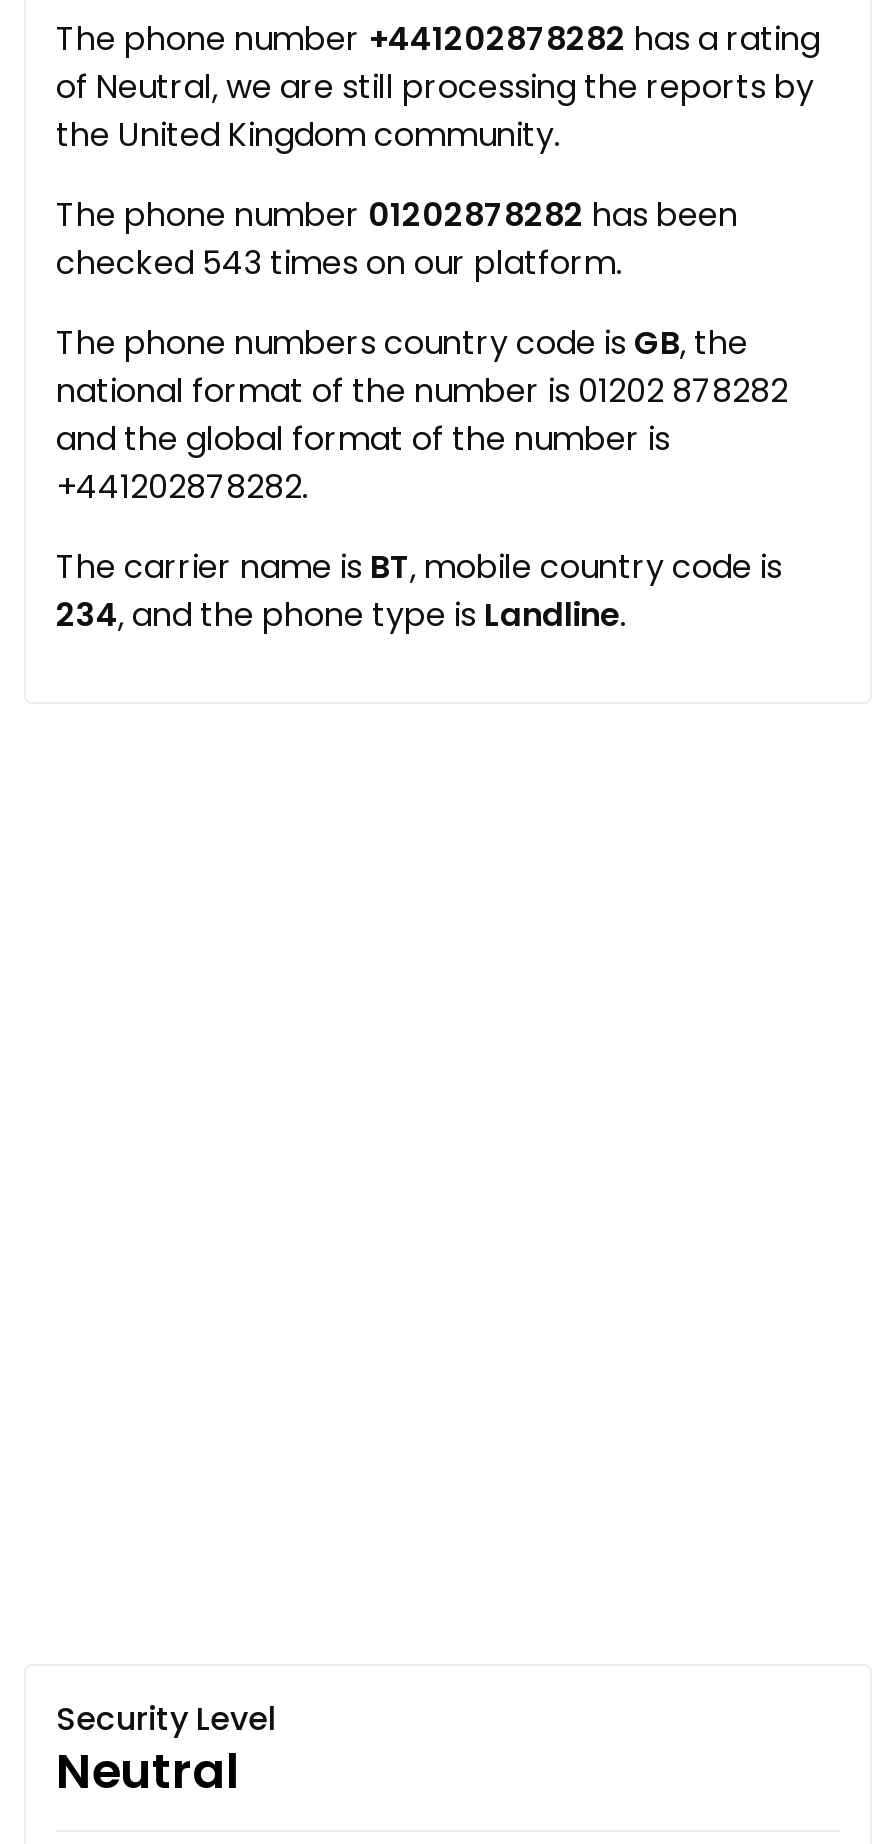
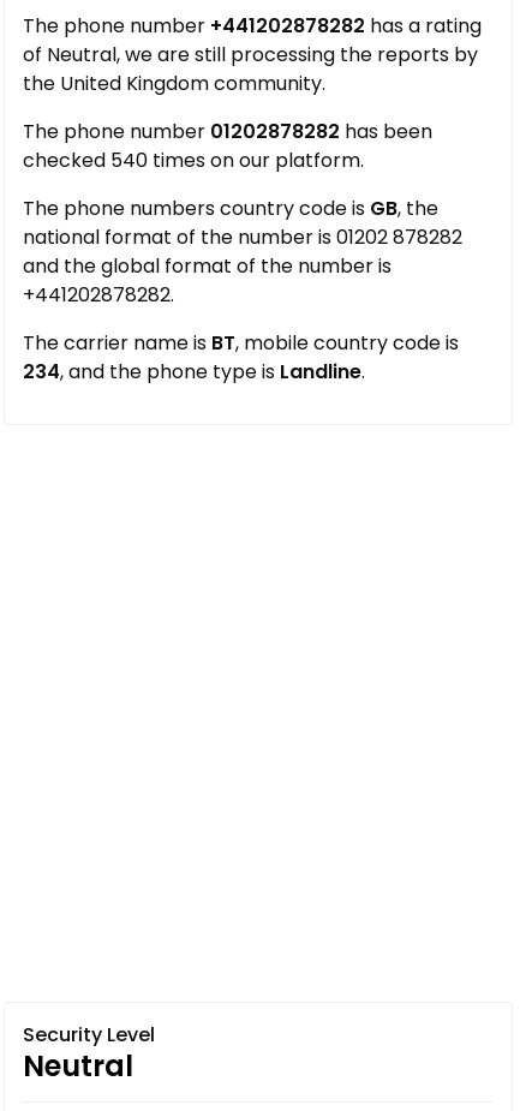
[56,240,622,286] checked 543 times on our platform. -> [23,147,364,174] checked 540 times on our platform.

